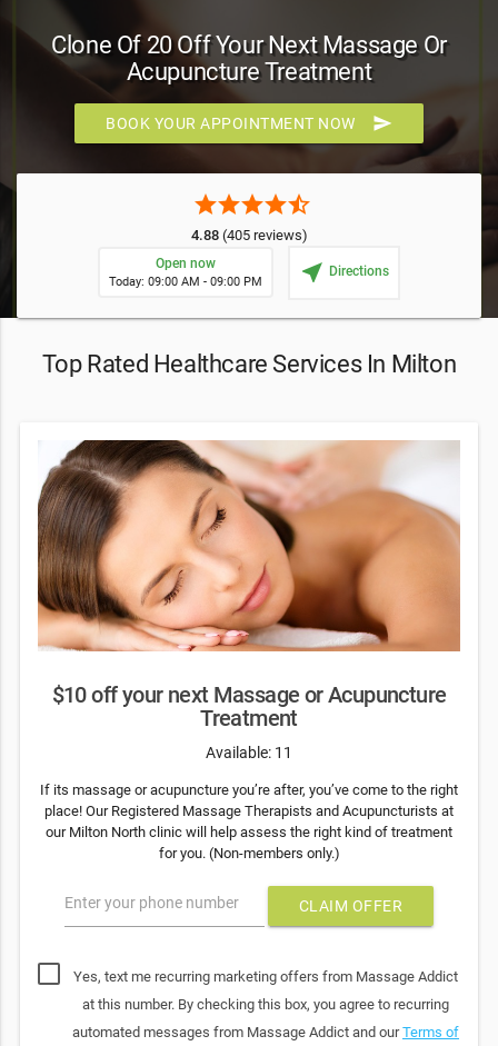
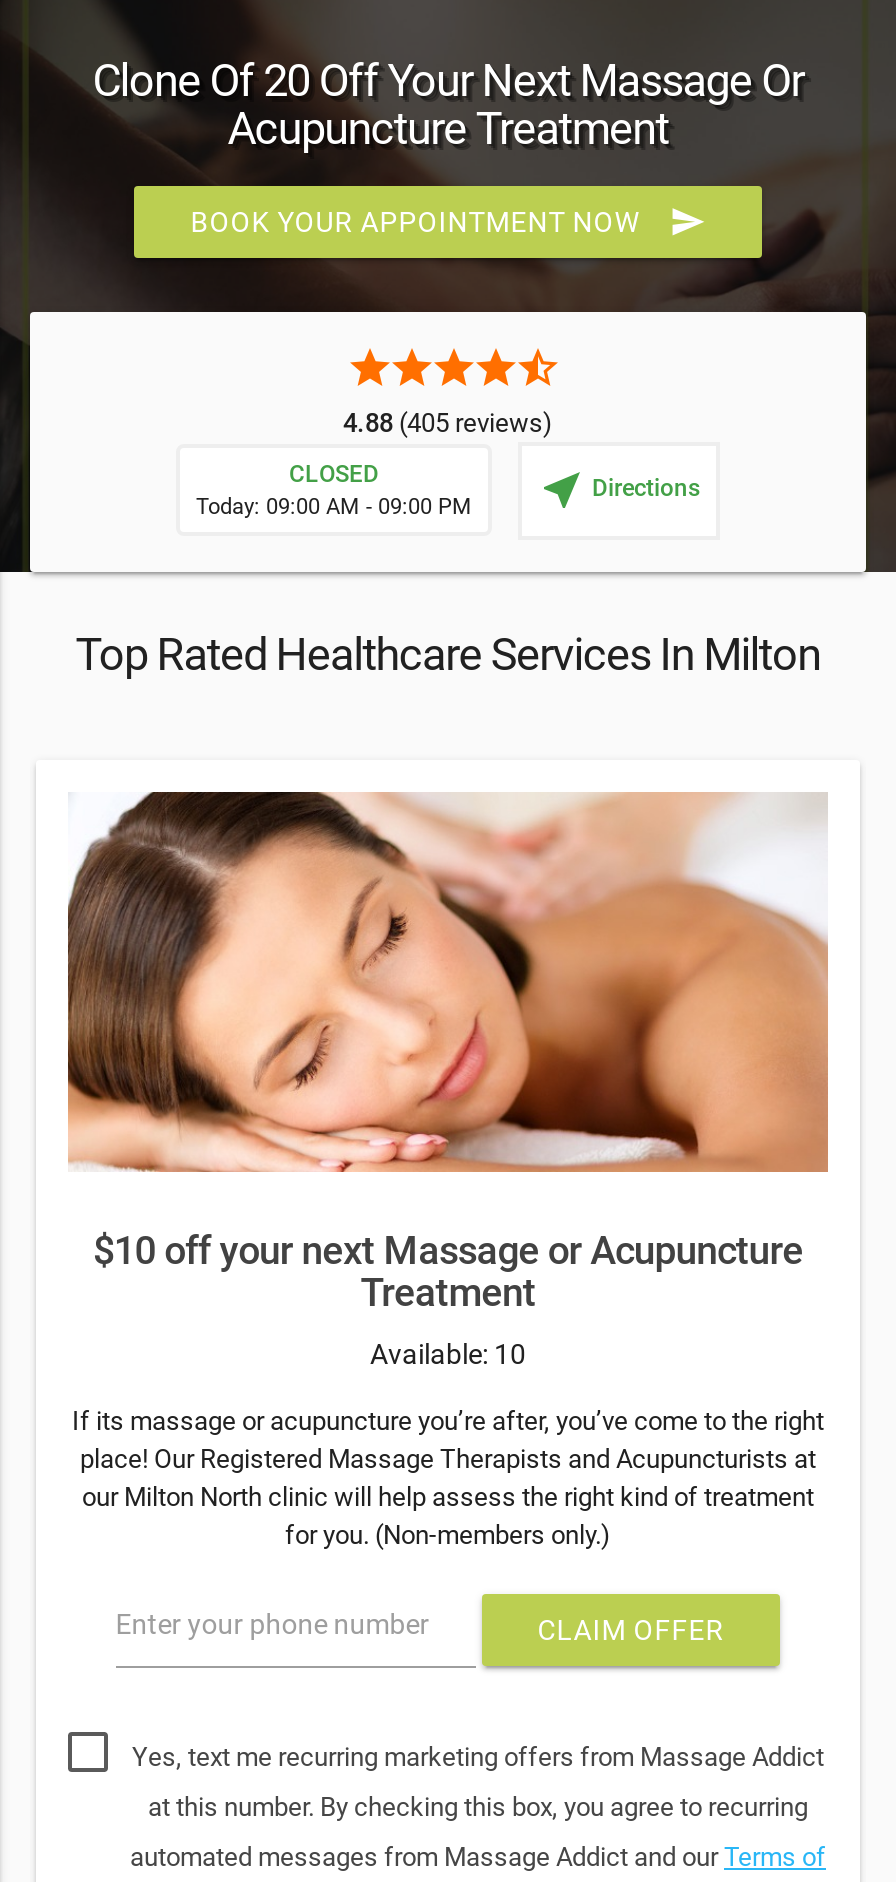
[156,256,216,271] Open now -> [289,460,379,488] CLOSED
[206,743,292,761] Available: 11 -> [370,1338,526,1370] Available: 10

